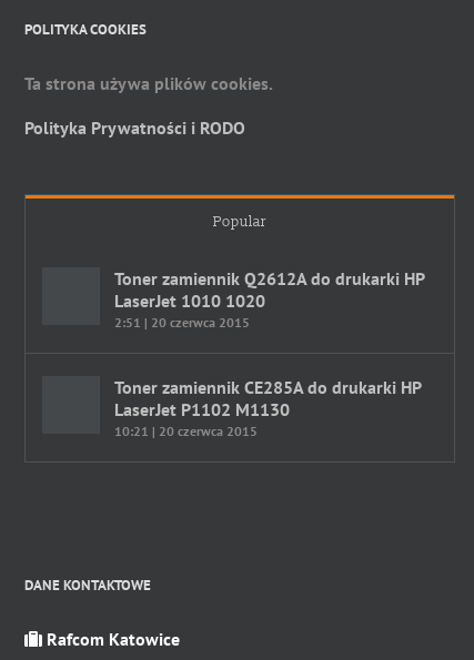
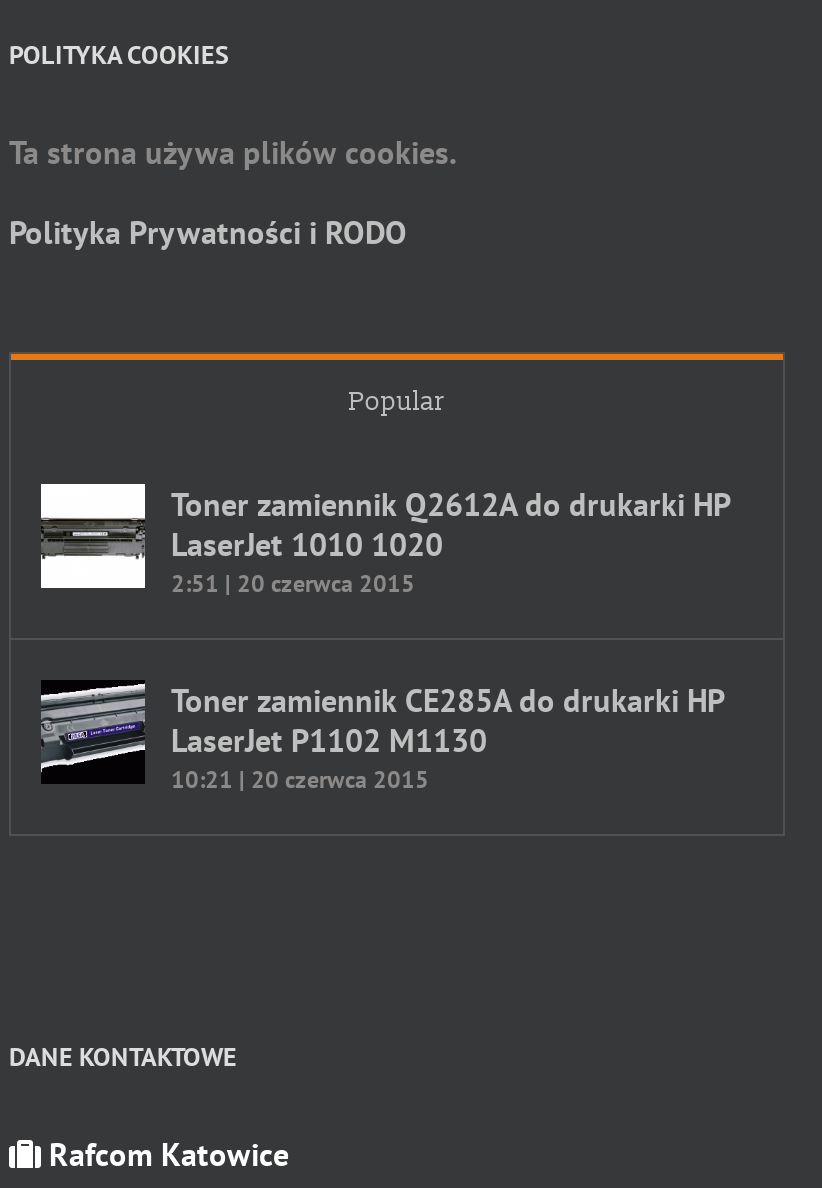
none -> [39,482,147,590] [image]
none -> [39,680,147,784] [image]

